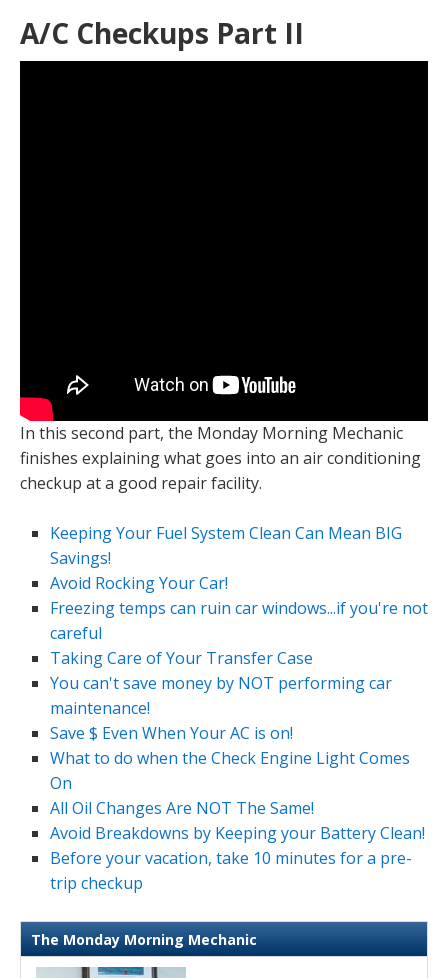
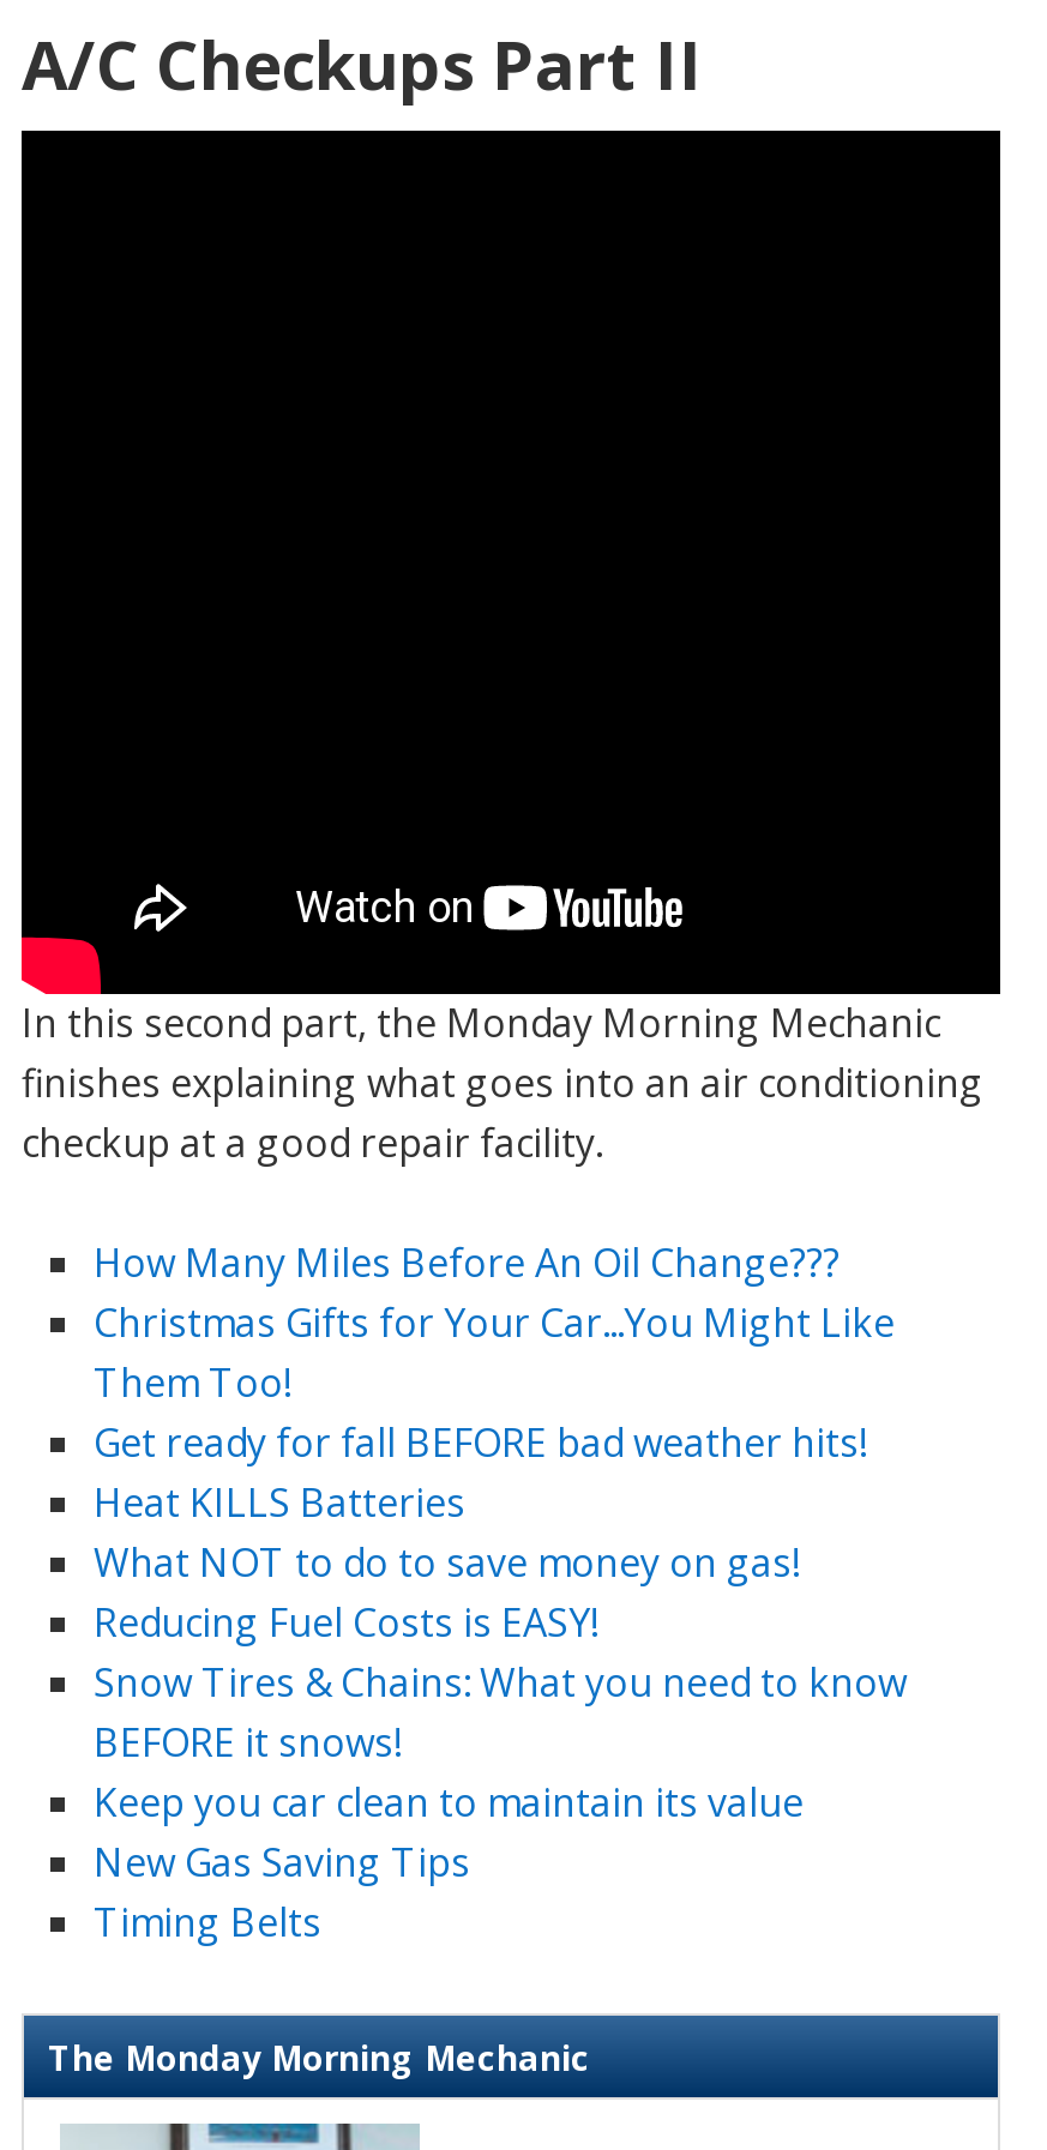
[50,522,428,894] Keeping Your Fuel System Clean Can Mean BIG | Savings! | Avoid Rocking Your Car! | Freezing temps can ruin car windows...if you're not | careful | Taking Care of Your Transfer Case | You can't save money by NOT performing car | maintenance! | Save $ Even When Your AC is on! | What to do when the Check Engine Light Comes | On | All Oil Changes Are NOT The Same! | Avoid Breakdowns by Keeping your Battery Clean! | Before your vacation, take 10 minutes for a pre- | trip checkup -> [94,1236,907,1949] How Many Miles Before An Oil Change??? | Christmas Gifts for Your Car...You Might Like | Them Too! | Get ready for fall BEFORE bad weather hits! | Heat KILLS Batteries | What NOT to do to save money on gas! | Reducing Fuel Costs is EASY! | Snow Tires & Chains: What you need to know | BEFORE it snows! | Keep you car clean to maintain its value | New Gas Saving Tips | Timing Belts

